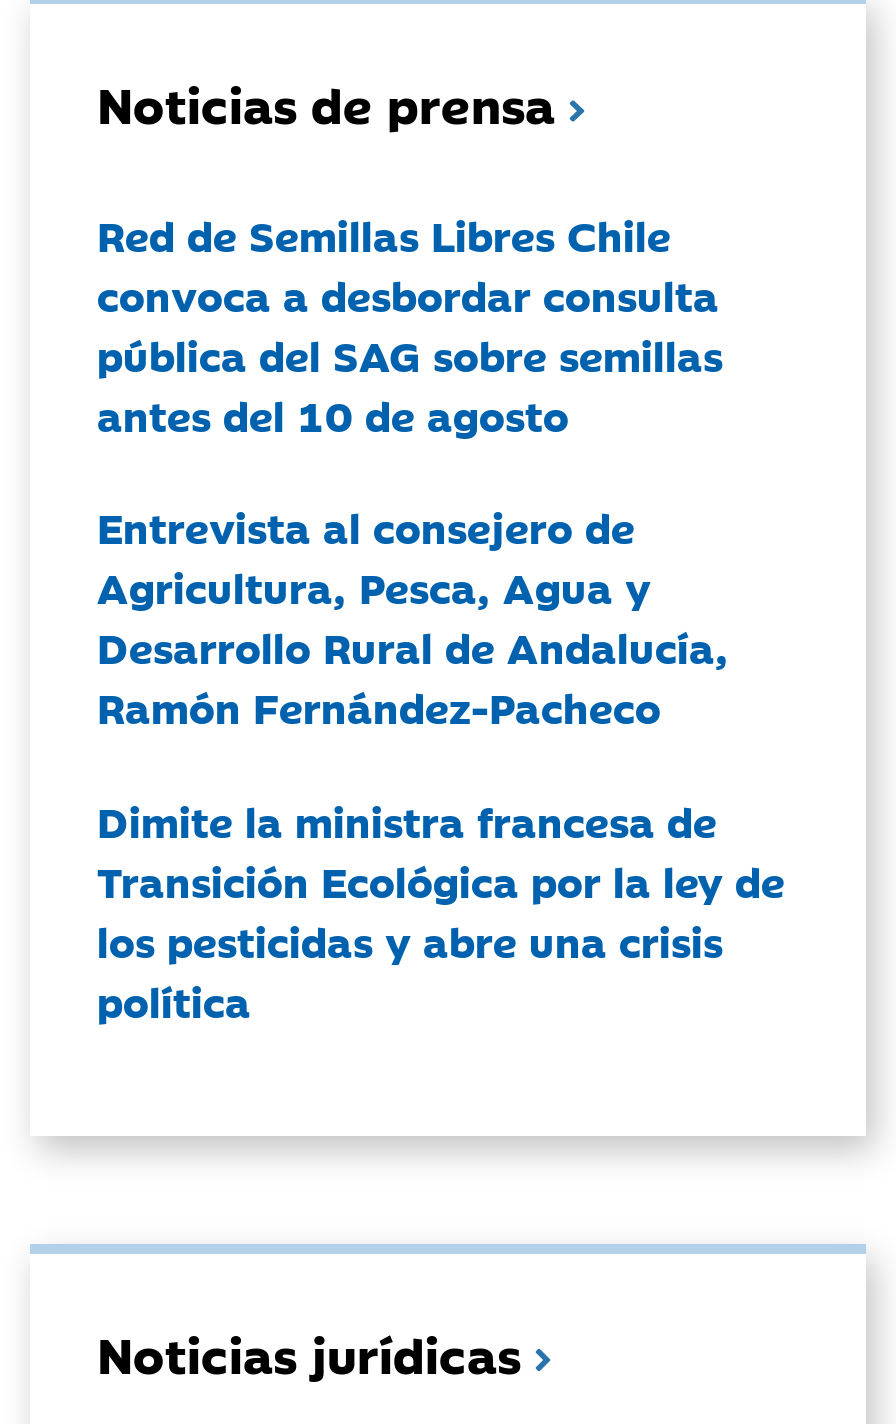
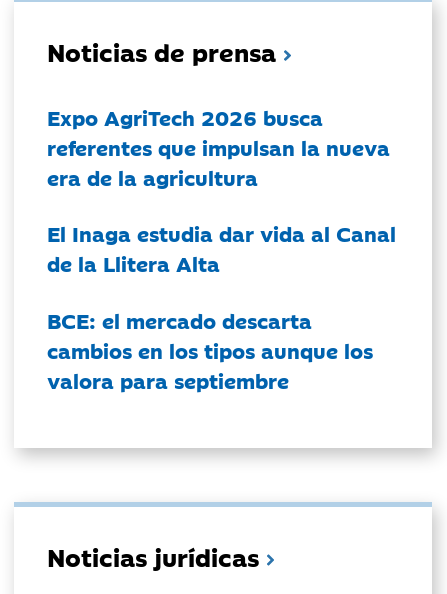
[97,203,723,443] Red de Semillas Libres Chile | convoca a desbordar consulta | pública del SAG sobre semillas | antes del 10 de agosto -> [47,102,390,192] Expo AgriTech 2026 busca | referentes que impulsan la nueva | era de la agricultura
[97,496,729,736] Entrevista al consejero de | Agricultura, Pesca, Agua y | Desarrollo Rural de Andalucía, | Ramón Fernández-Pacheco -> [47,218,396,278] El Inaga estudia dar vida al Canal | de la Llitera Alta
[97,790,785,1030] Dimite la ministra francesa de | Transición Ecológica por la ley de | los pesticidas y abre una crisis | política -> [47,305,373,395] BCE: el mercado descarta | cambios en los tipos aunque los | valora para septiembre

